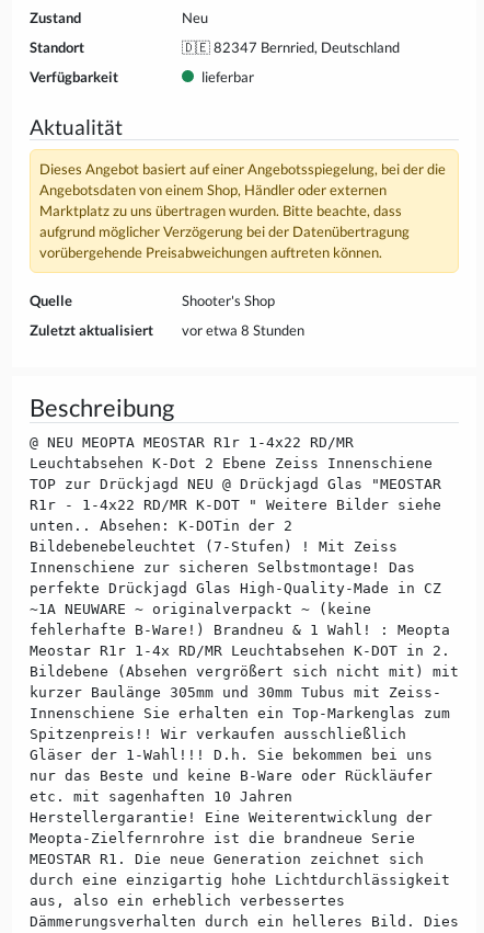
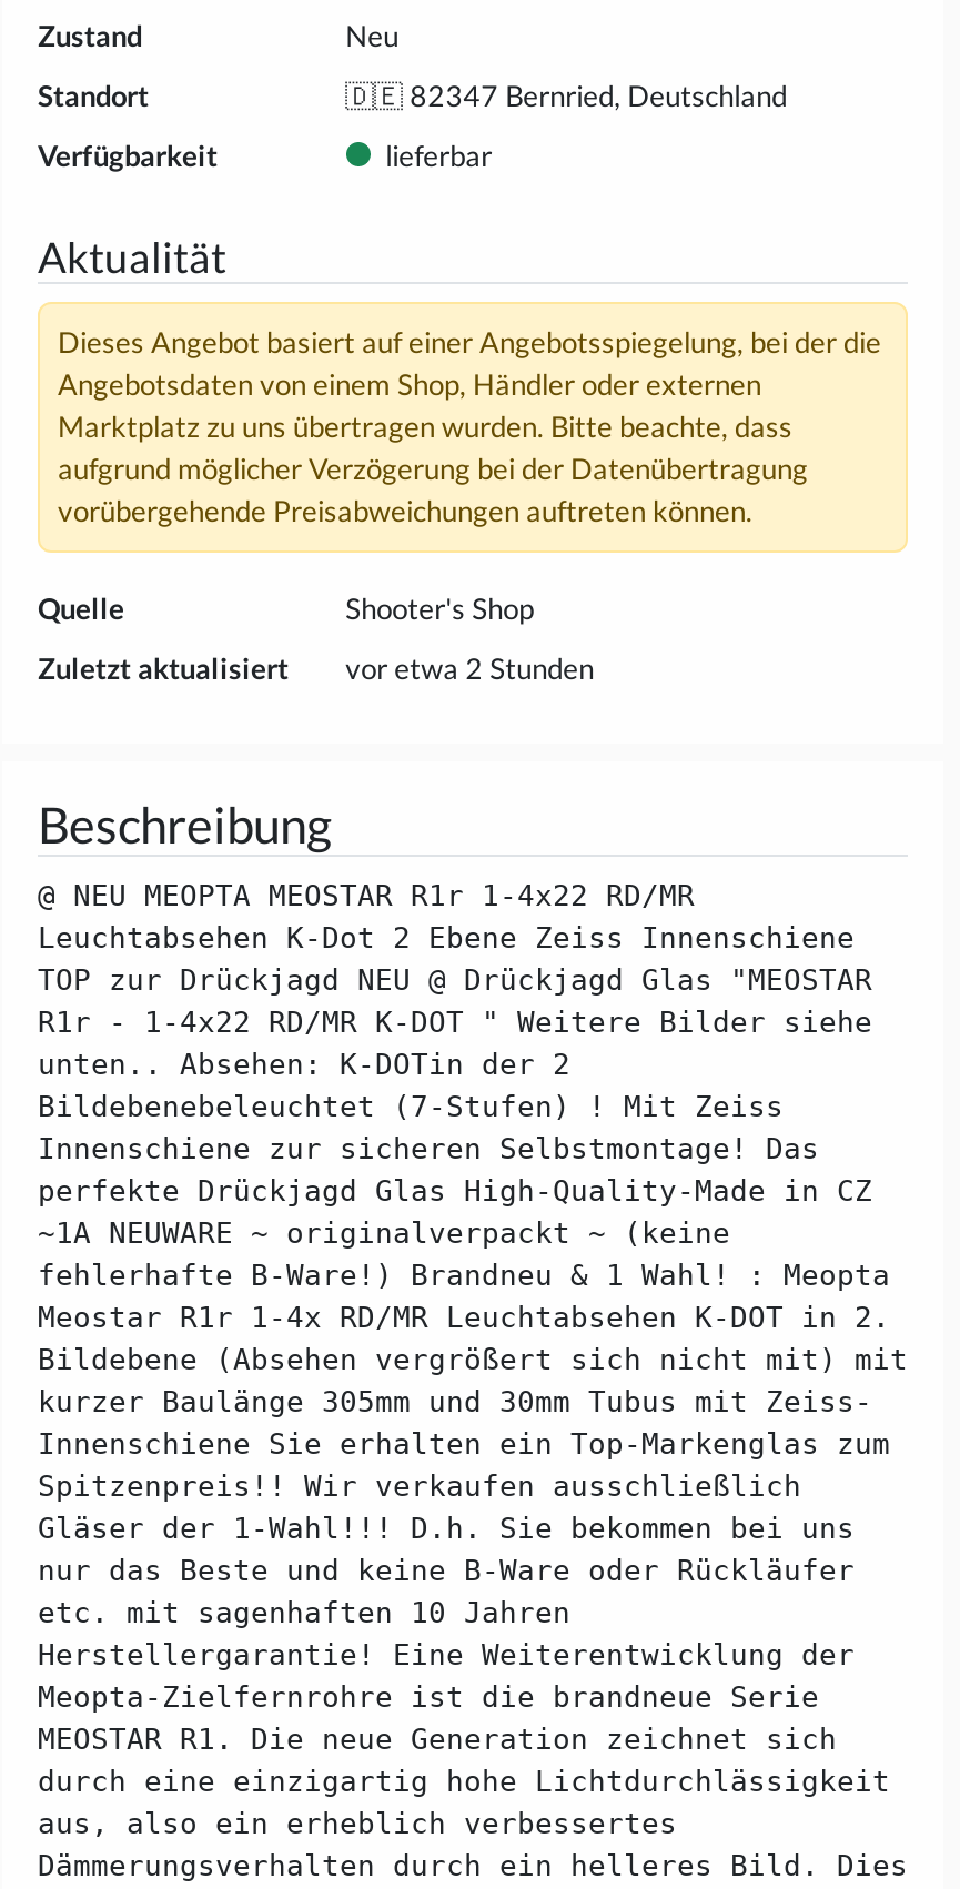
[181,321,304,339] vor etwa 8 Stunden -> [346,650,594,686] vor etwa 2 Stunden

